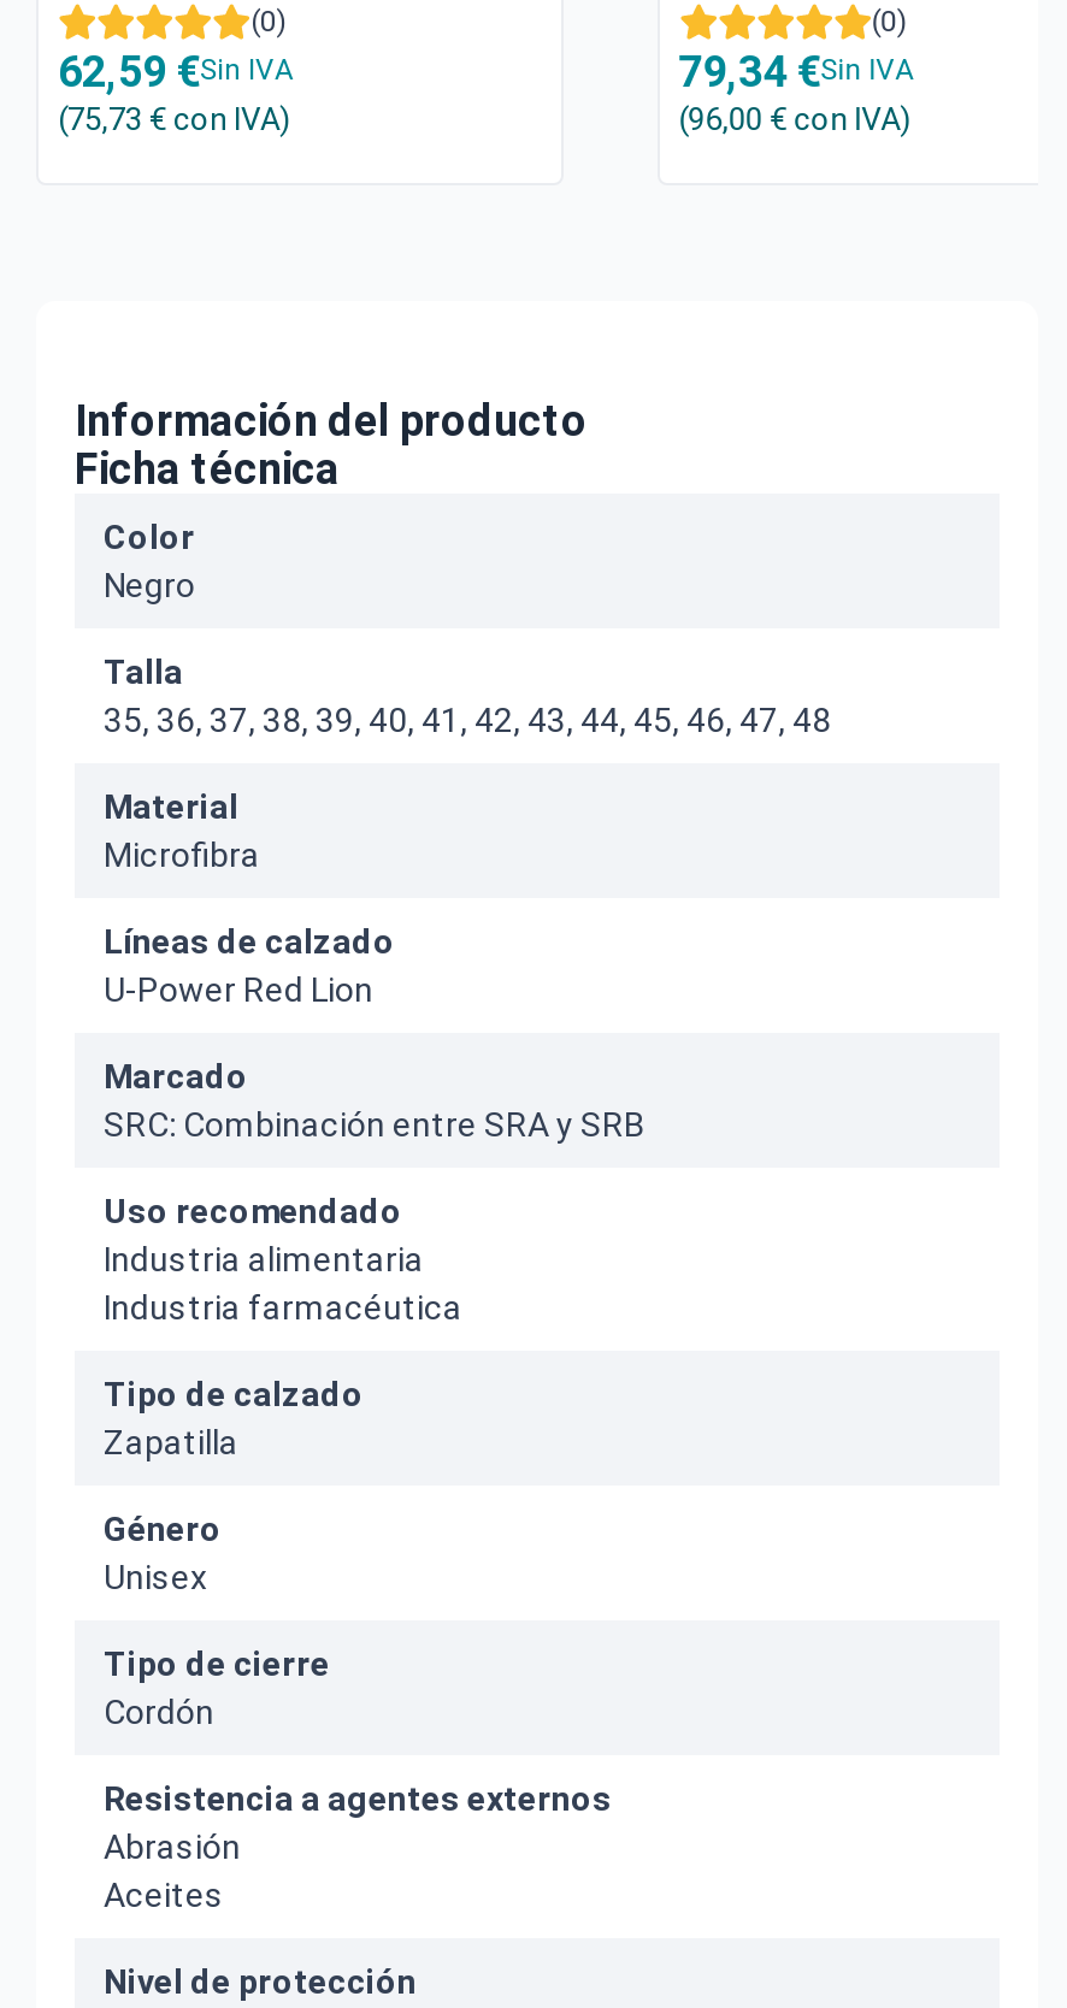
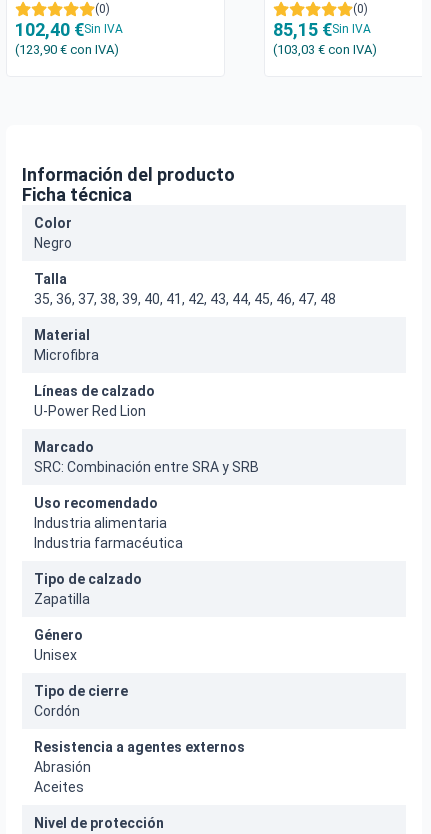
[58,46,294,137] 62,59 €Sin IVA | (75,73 €con IVA) -> [15,19,123,57] 102,40 €Sin IVA | (123,90 €con IVA)
[678,46,914,96] 79,34 €Sin IVA -> [273,19,371,40] 85,15 €Sin IVA
[678,101,912,137] (96,00 €con IVA) -> [273,42,377,57] (103,03 €con IVA)

